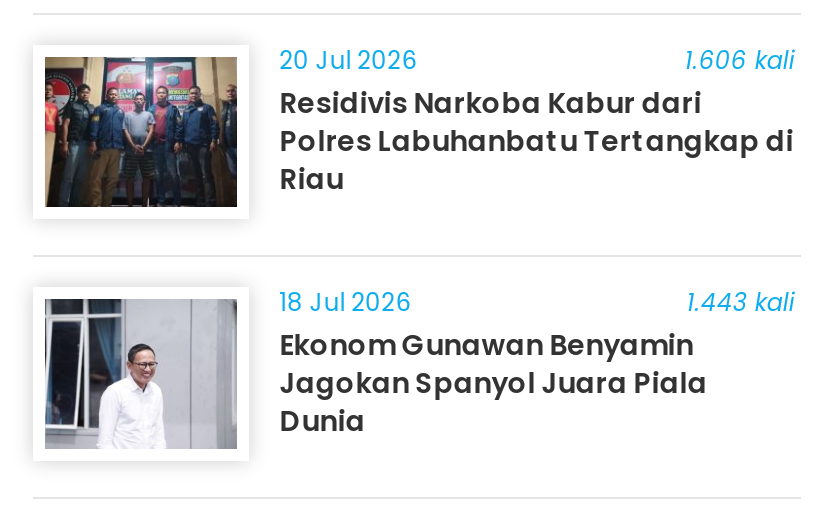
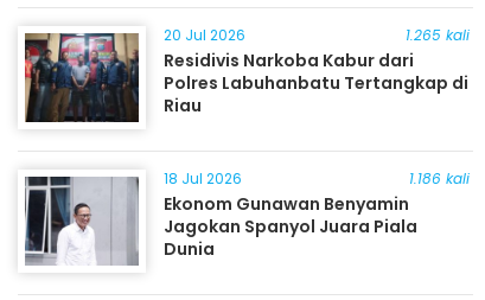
[685,42,795,76] 1.606 kali -> [405,25,469,45] 1.265 kali
[687,284,795,318] 1.443 kali -> [409,168,469,189] 1.186 kali

